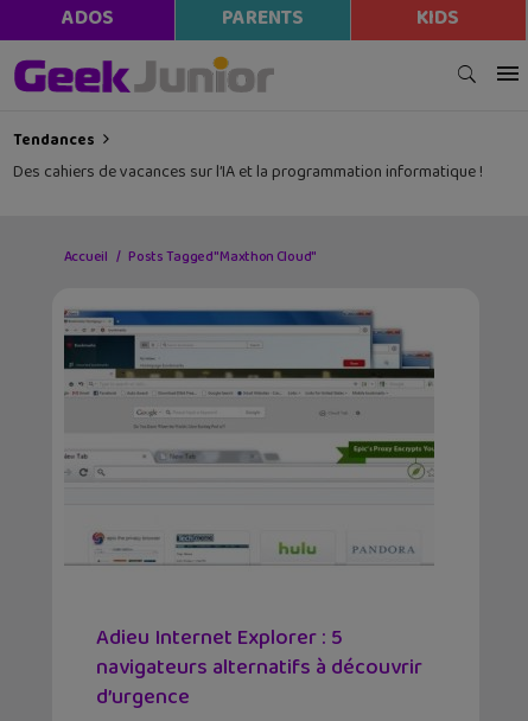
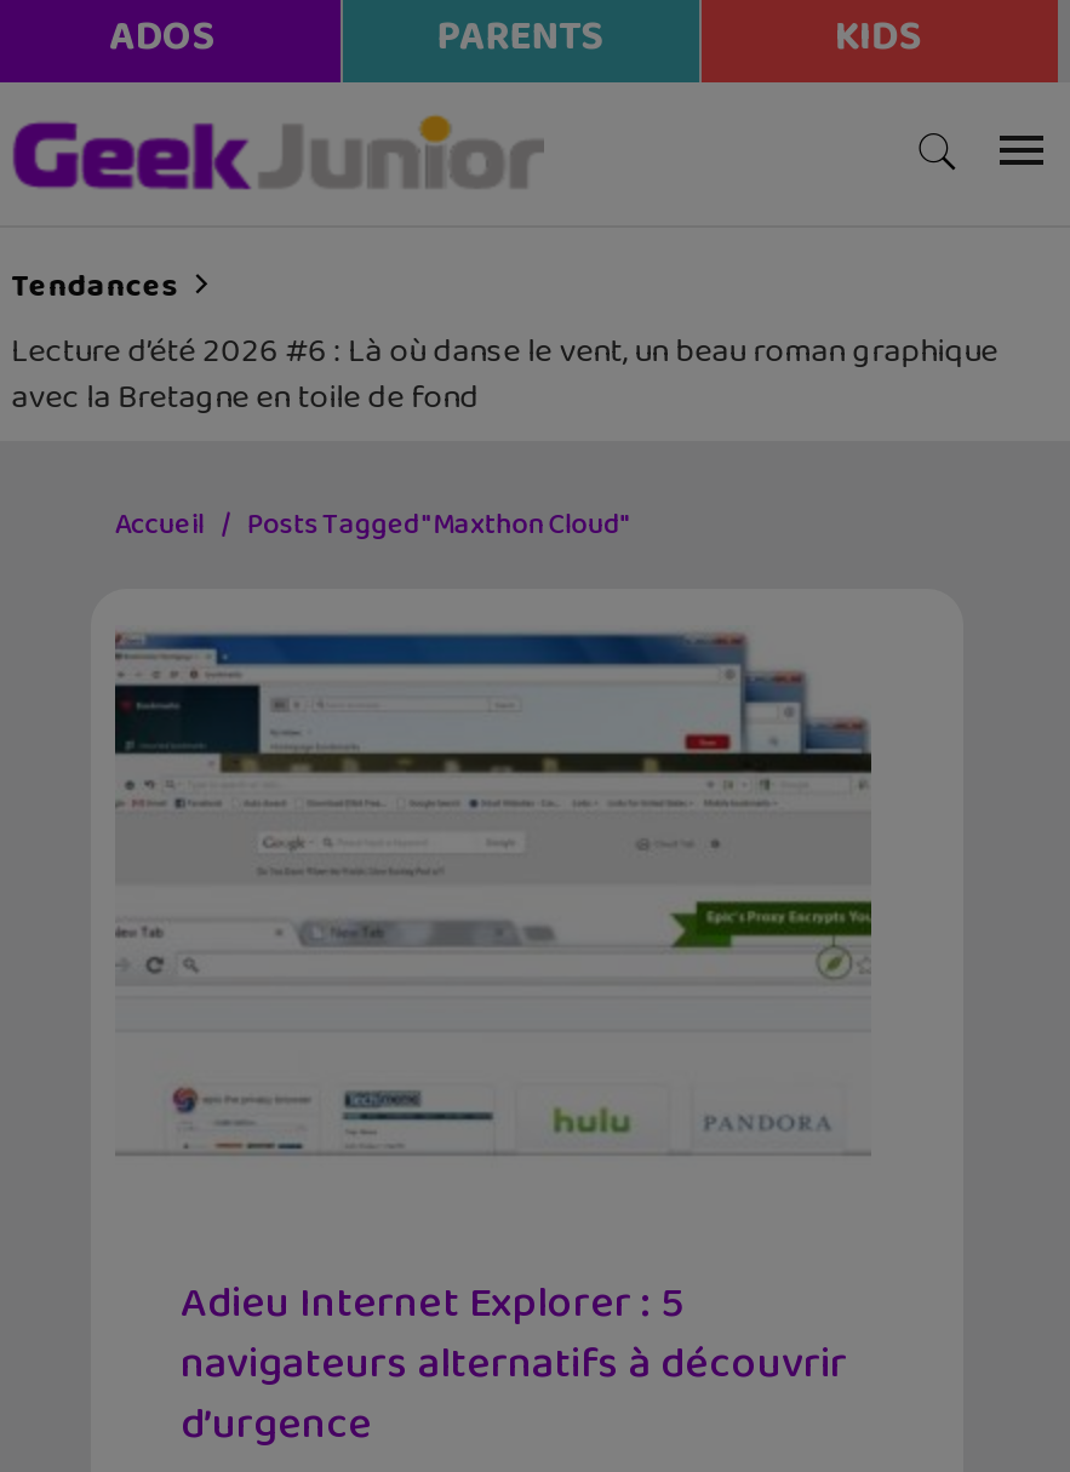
[13,159,483,185] Des cahiers de vacances sur l’IA et la programmation informatique ! -> [11,325,998,424] Lecture d’été 2026 #6 : Là où danse le vent, un beau roman graphique | avec la Bretagne en toile de fond

